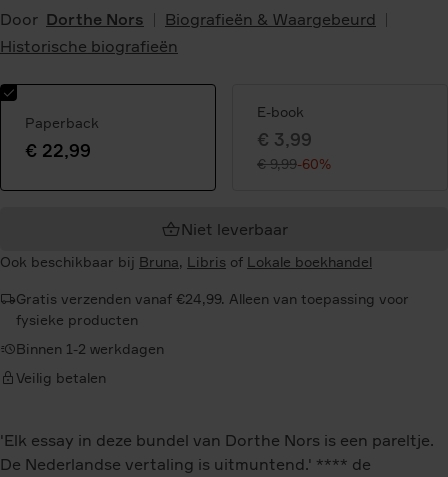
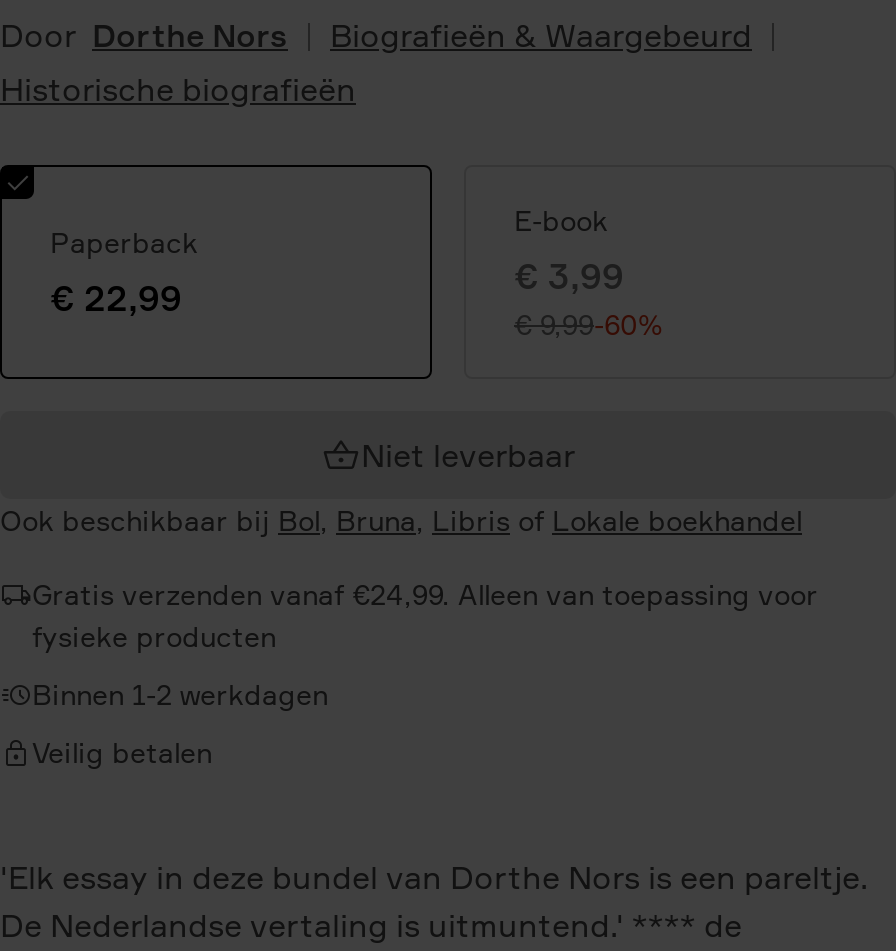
[0,253,372,270] Ook beschikbaar bij Bruna, Libris of Lokale boekhandel -> [0,503,802,537] Ook beschikbaar bij Bol, Bruna, Libris of Lokale boekhandel

